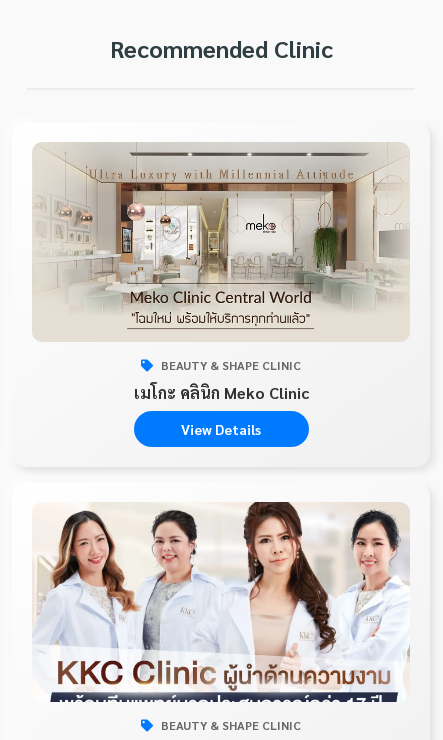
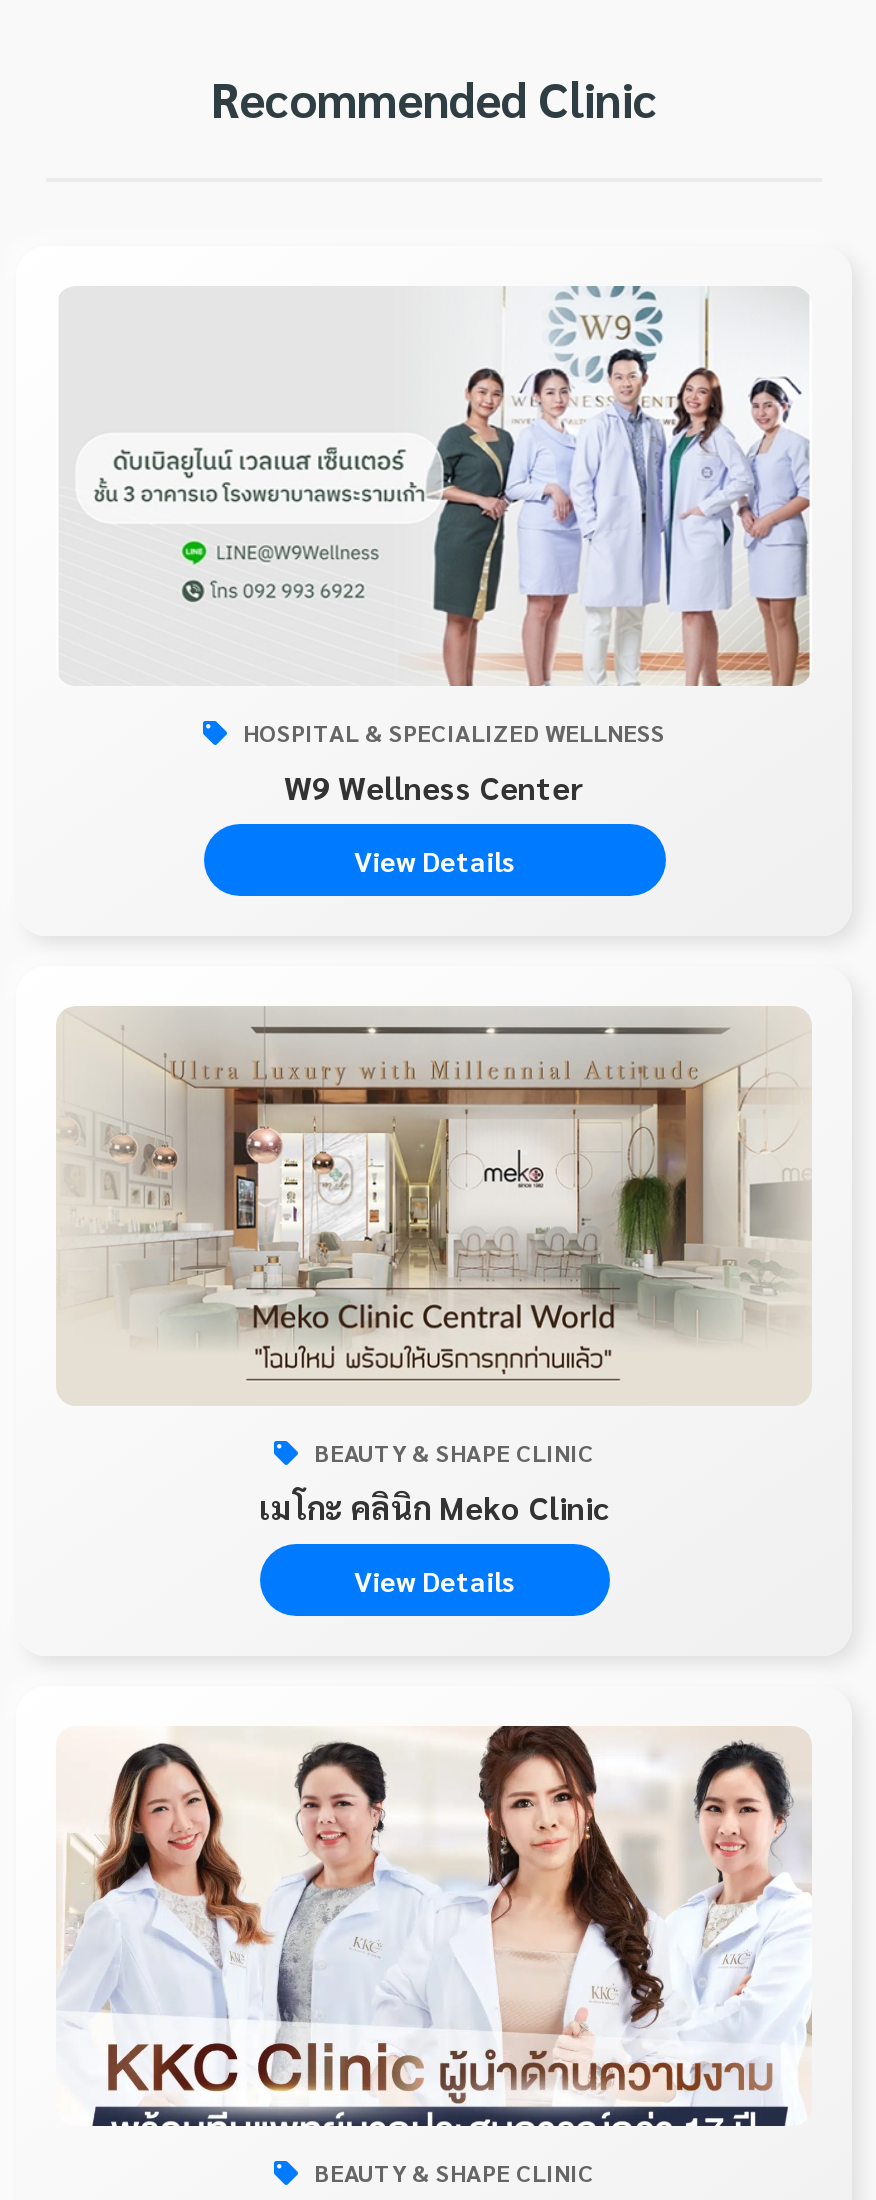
none -> [94,286,810,877] [image] | HOSPITAL & SPECIALIZED WELLNESS | W9 Wellness Center | View Details
none -> [202,822,280,898] [image]
none -> [590,822,668,898] [image]

